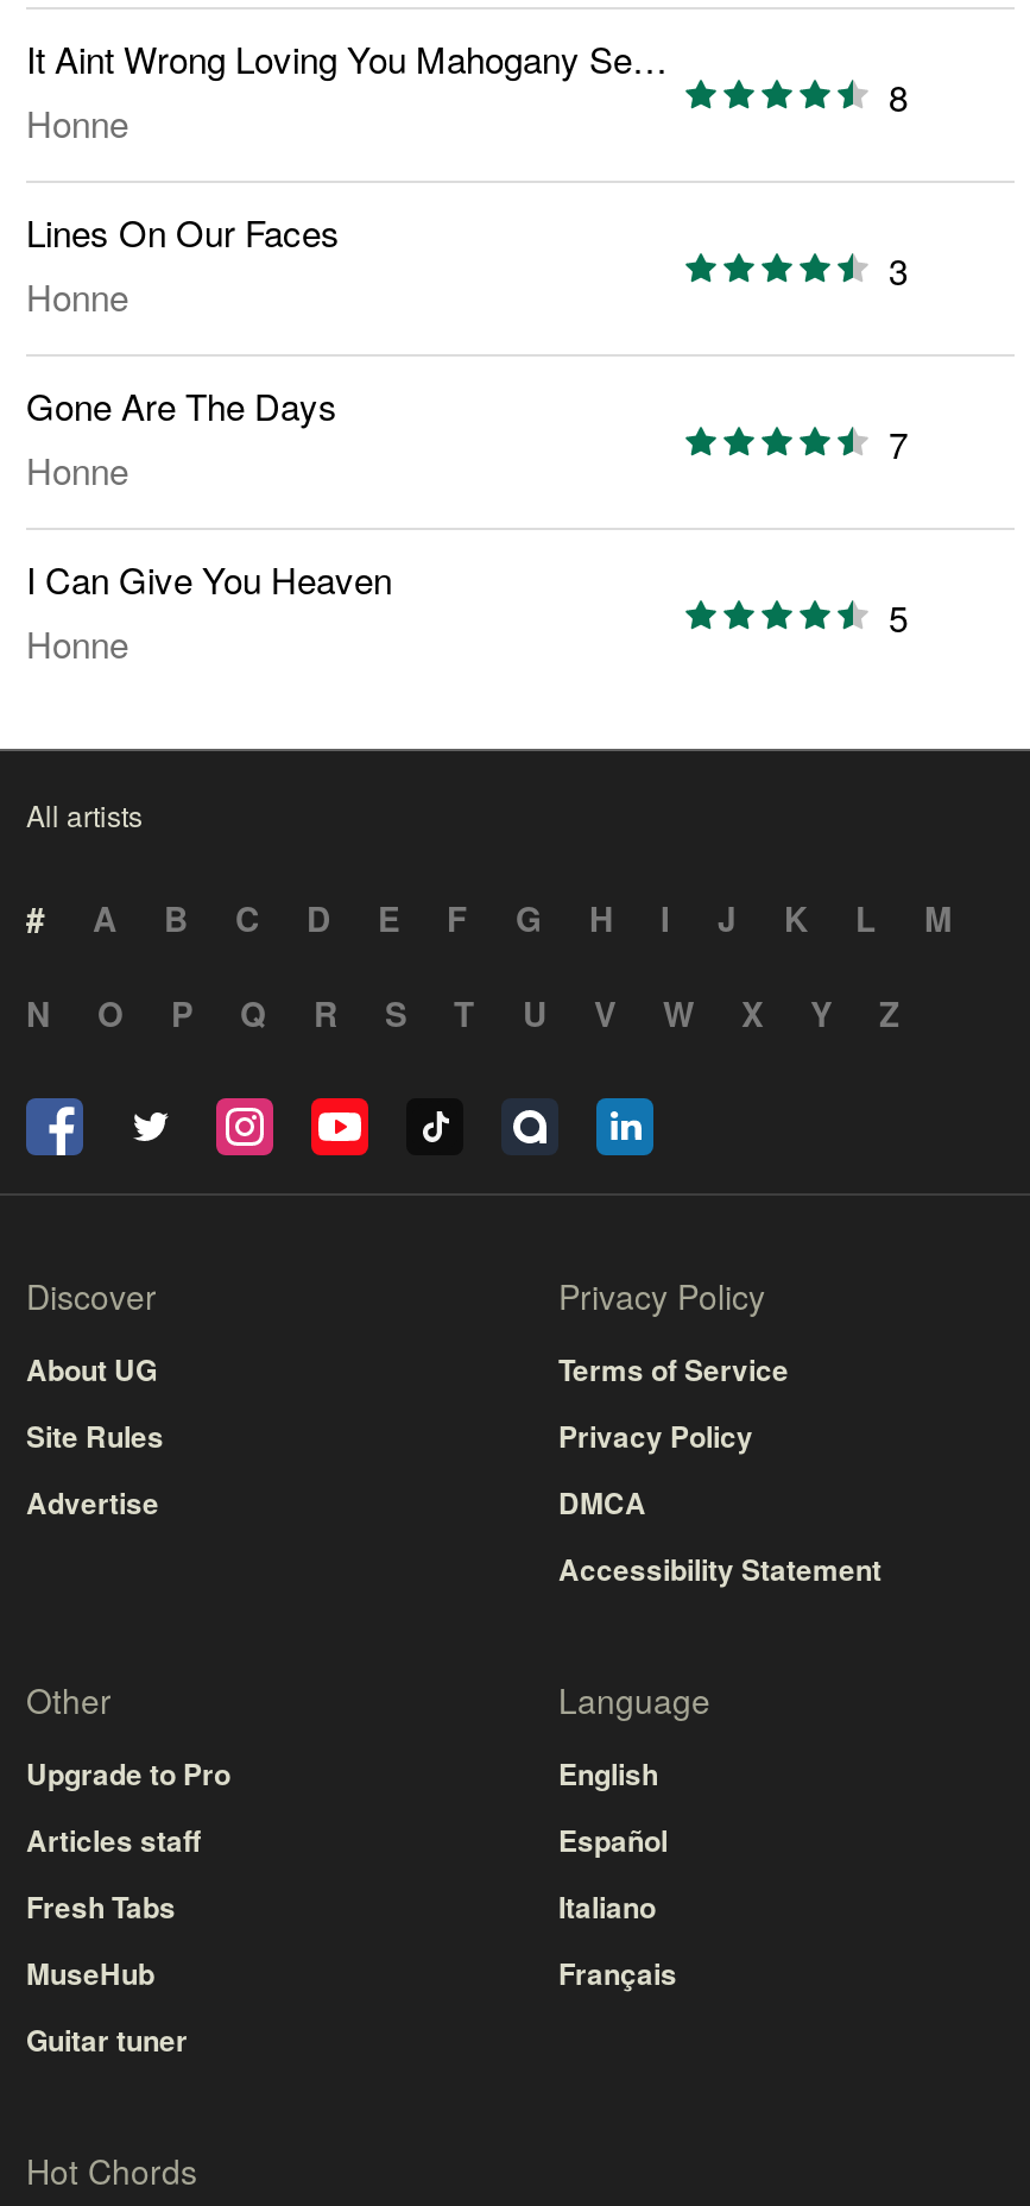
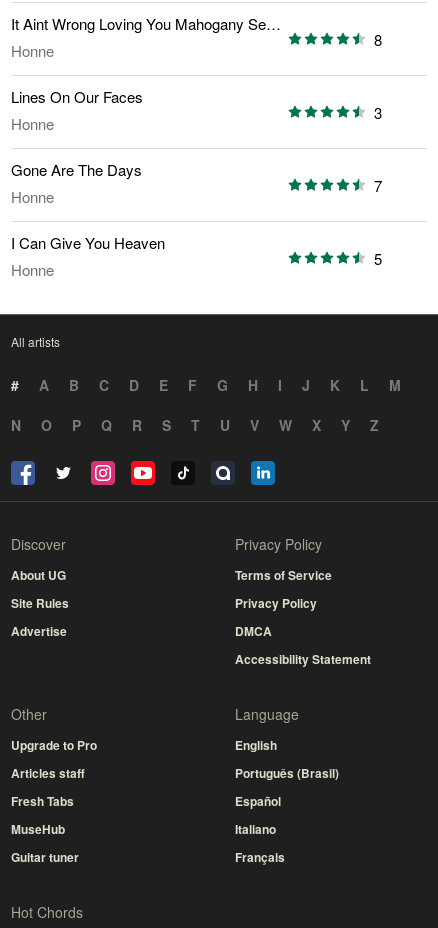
moved [558,1819,677,1995] -> [235,792,285,866]: Español | Italiano | Français
none -> [235,764,339,782] Português (Brasil)

